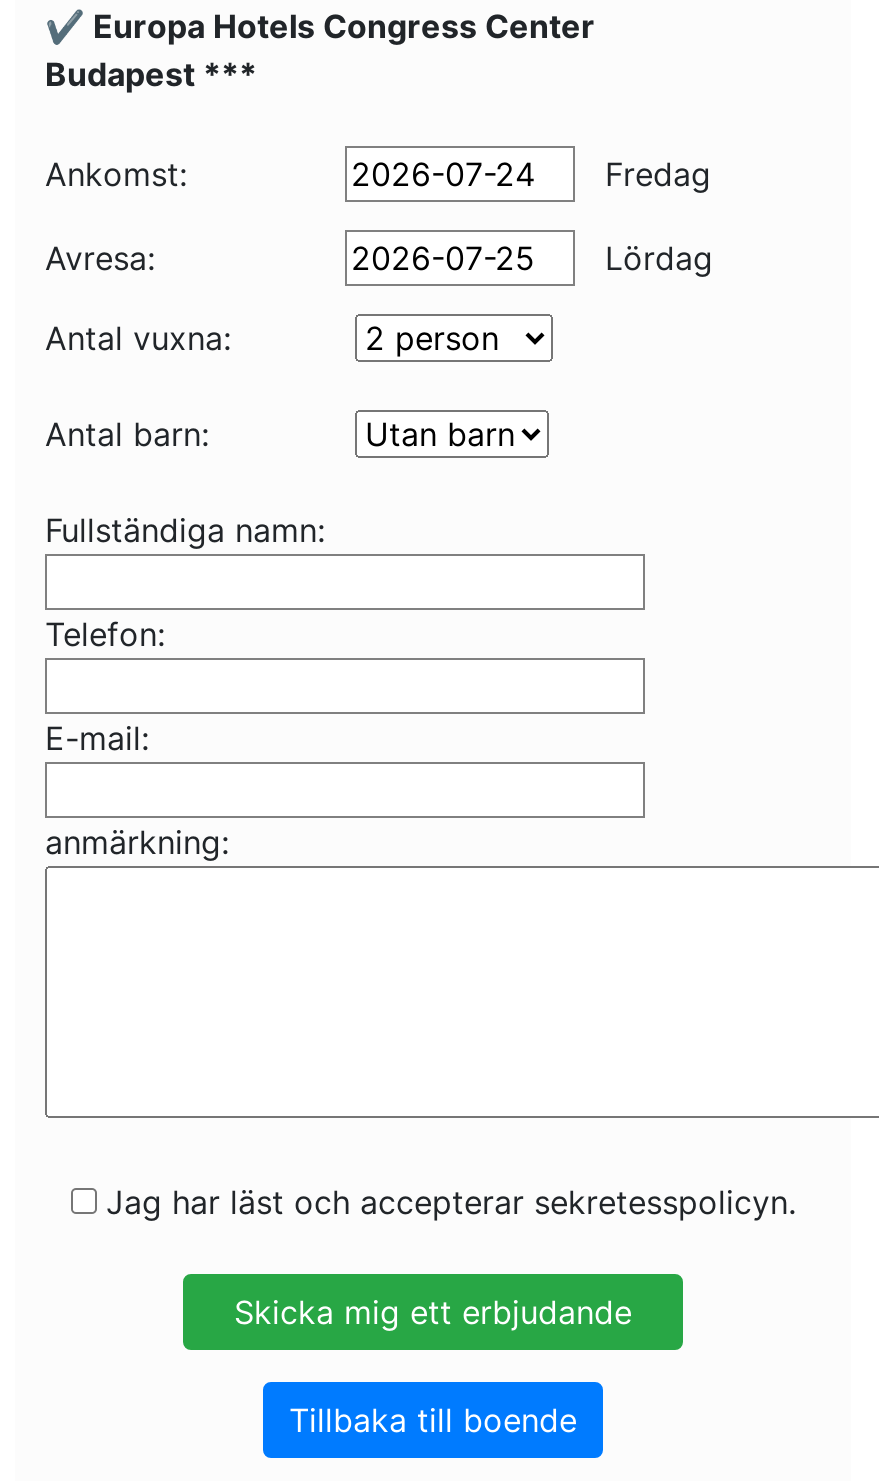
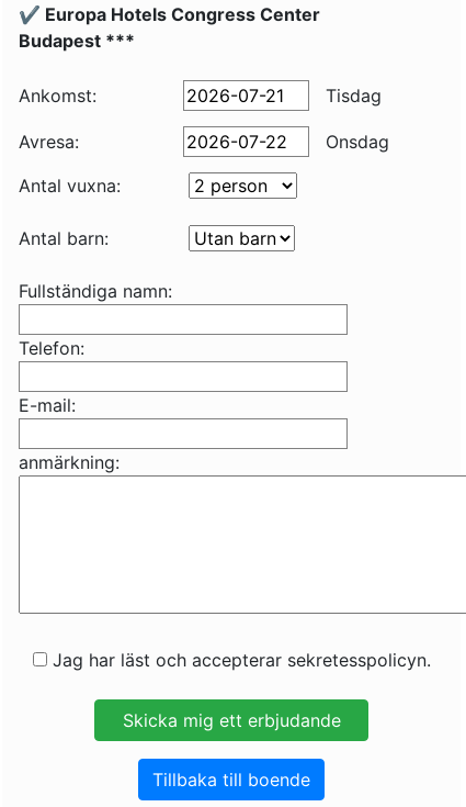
[595,154,711,194] Fredag -> [320,85,382,107] Tisdag
[595,238,713,278] Lördag -> [320,131,389,153] Onsdag

